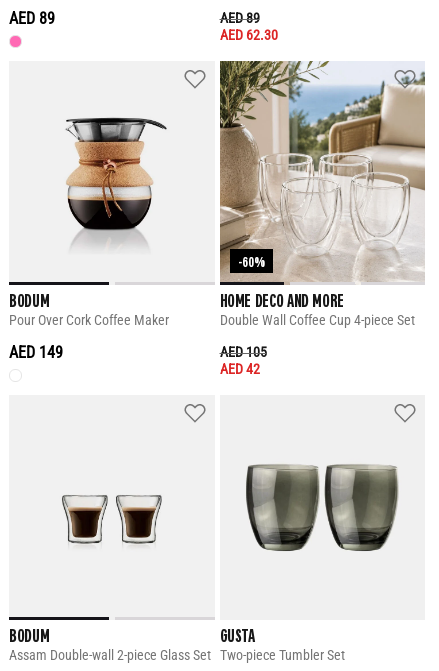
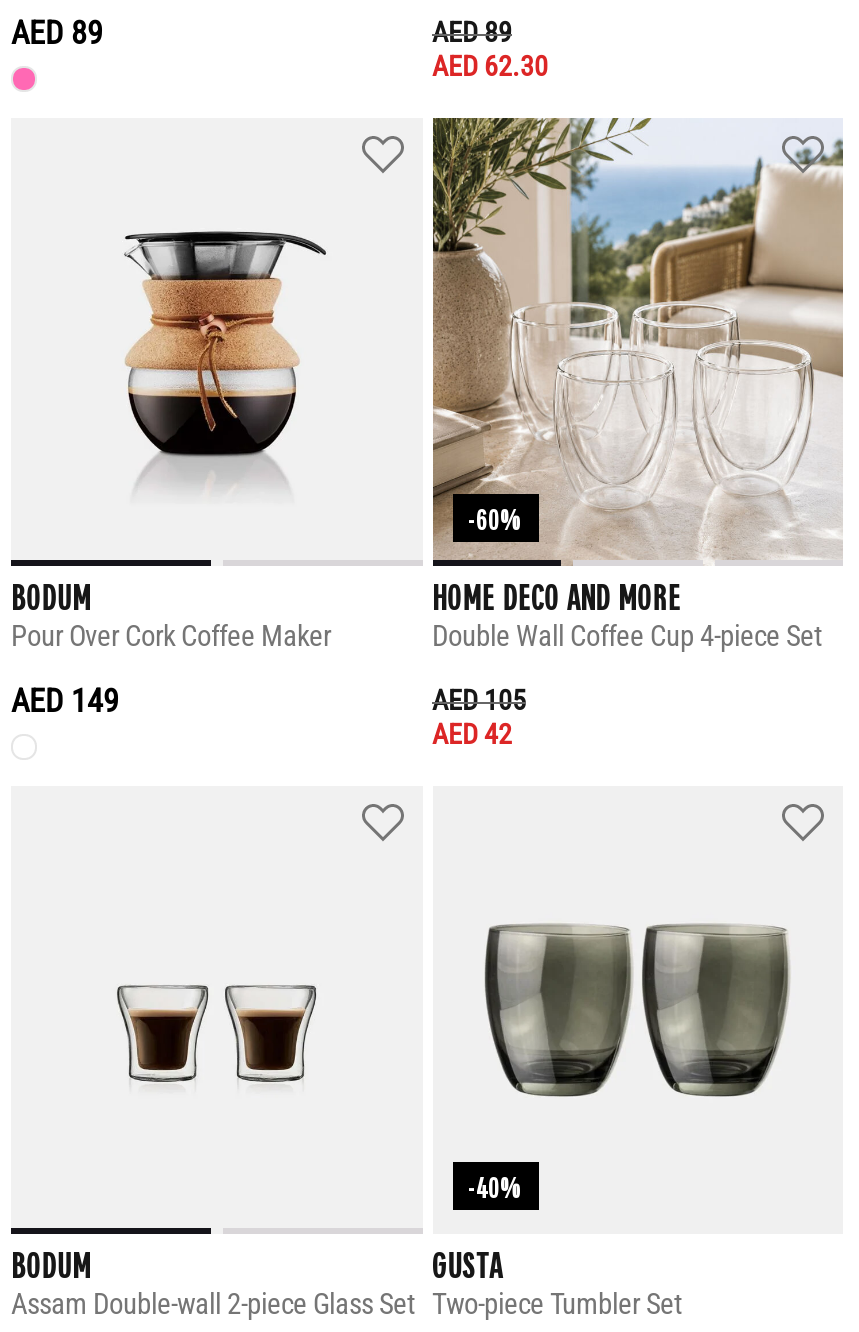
none -> [468,1169,522,1205] -40%

